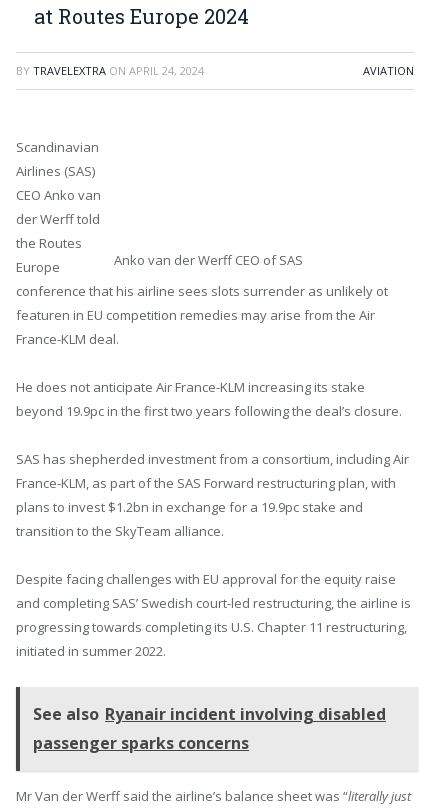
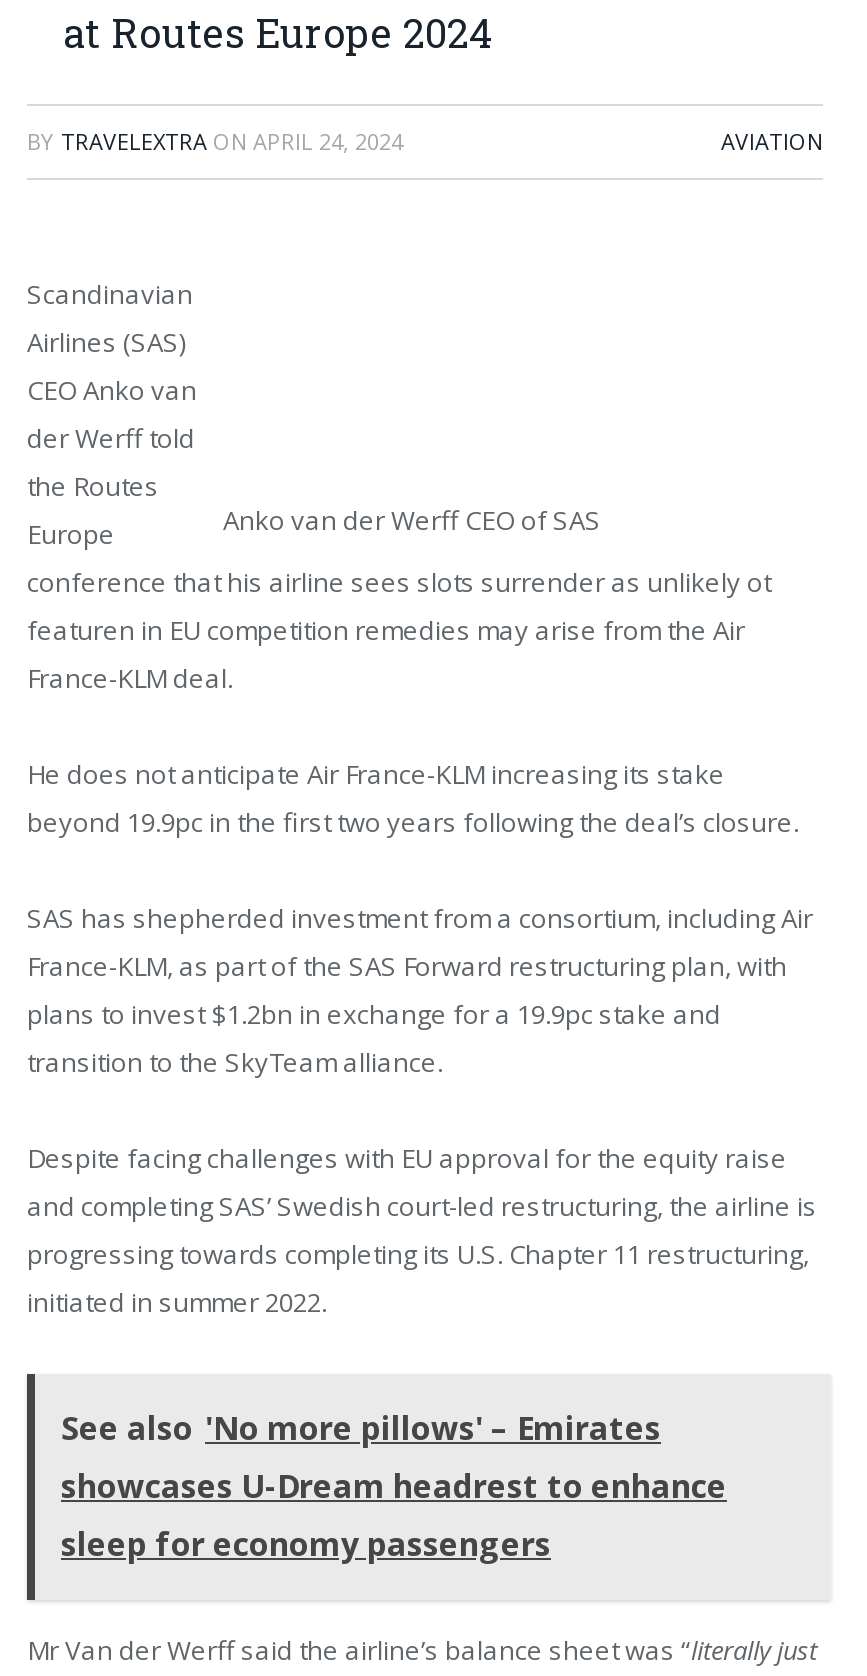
[33,703,386,754] See also Ryanair incident involving disabled | passenger sparks concerns -> [61,1407,727,1567] See also 'No more pillows' – Emirates | showcases U-Dream headrest to enhance | sleep for economy passengers

